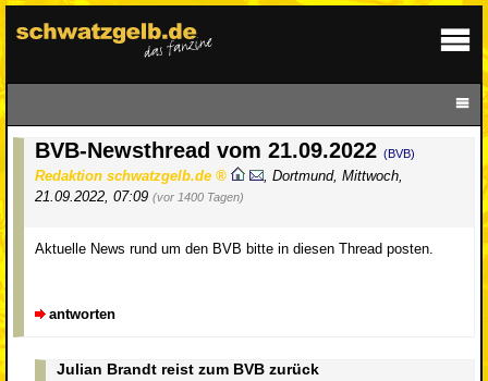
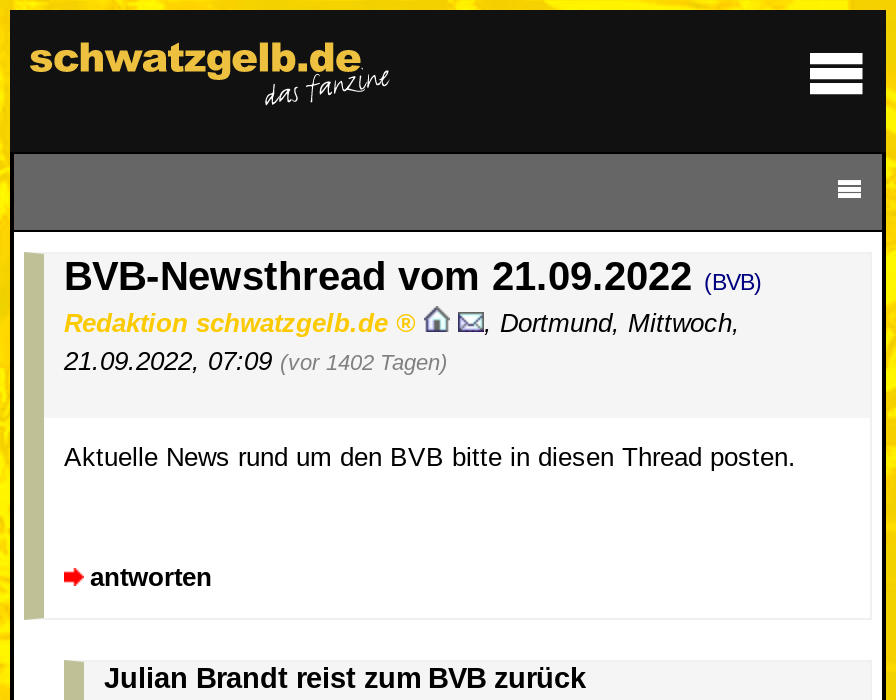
[35,188,244,205] 21.09.2022, 07:09 (vor 1400 Tagen) -> [64,346,448,376] 21.09.2022, 07:09 (vor 1402 Tagen)

